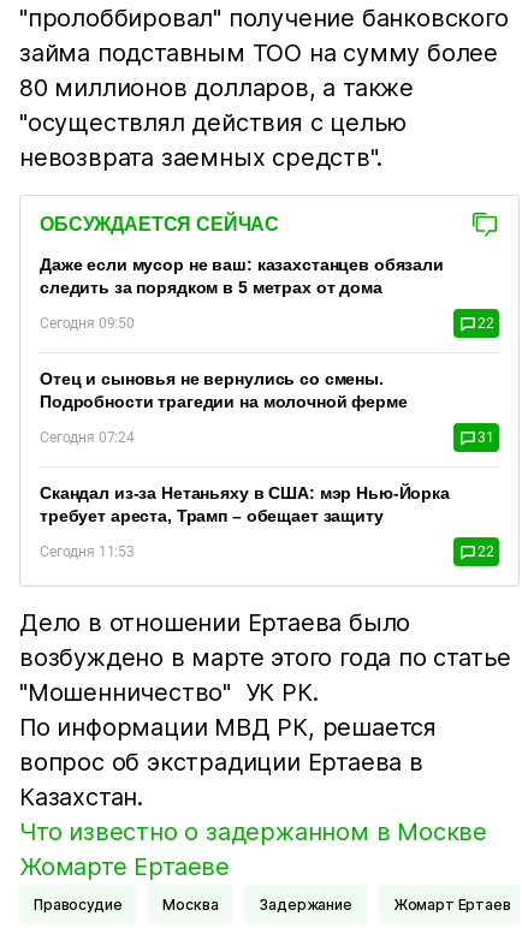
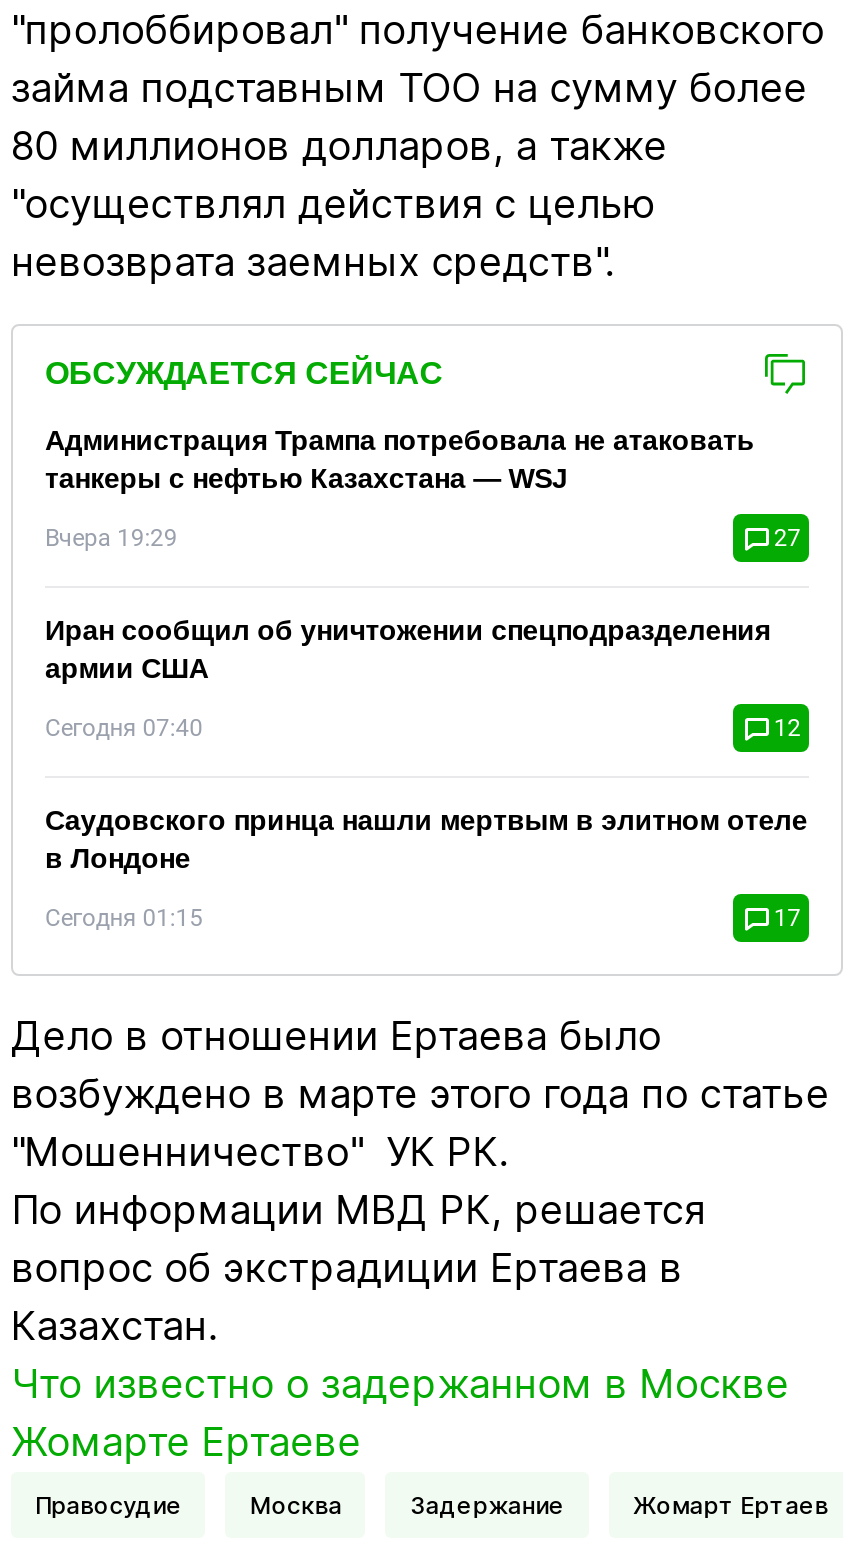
[40,255,444,297] Даже если мусор не ваш: казахстанцев обязали | следить за порядком в 5 метрах от дома -> [45,424,754,494] Администрация Трампа потребовала не атаковать | танкеры с нефтью Казахстана — WSJ
[40,315,494,332] Сегодня 09:50 | 22 -> [45,524,801,552] Вчера 19:29 | 27
[40,369,407,411] Отец и сыновья не вернулись со смены. | Подробности трагедии на молочной ферме -> [45,614,770,684] Иран сообщил об уничтожении спецподразделения | армии США
[40,429,494,446] Сегодня 07:24 | 31 -> [45,714,801,742] Сегодня 07:40 | 12
[40,483,450,525] Скандал из-за Нетаньяху в США: мэр Нью-Йорка | требует ареста, Трамп – обещает защиту -> [45,804,808,874] Саудовского принца нашли мертвым в элитном отеле | в Лондоне
[40,543,494,560] Сегодня 11:53 | 22 -> [45,904,801,932] Сегодня 01:15 | 17

